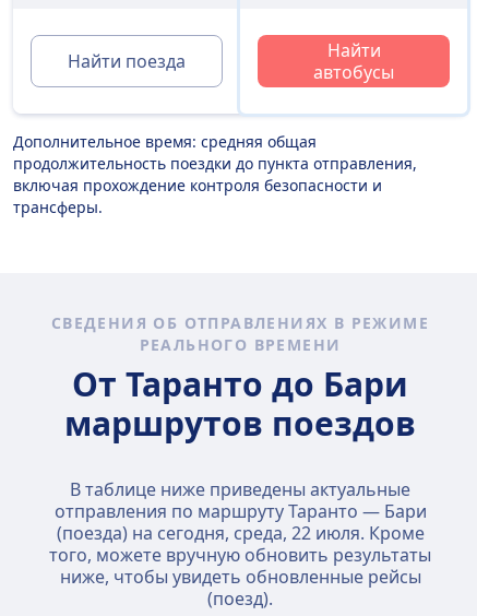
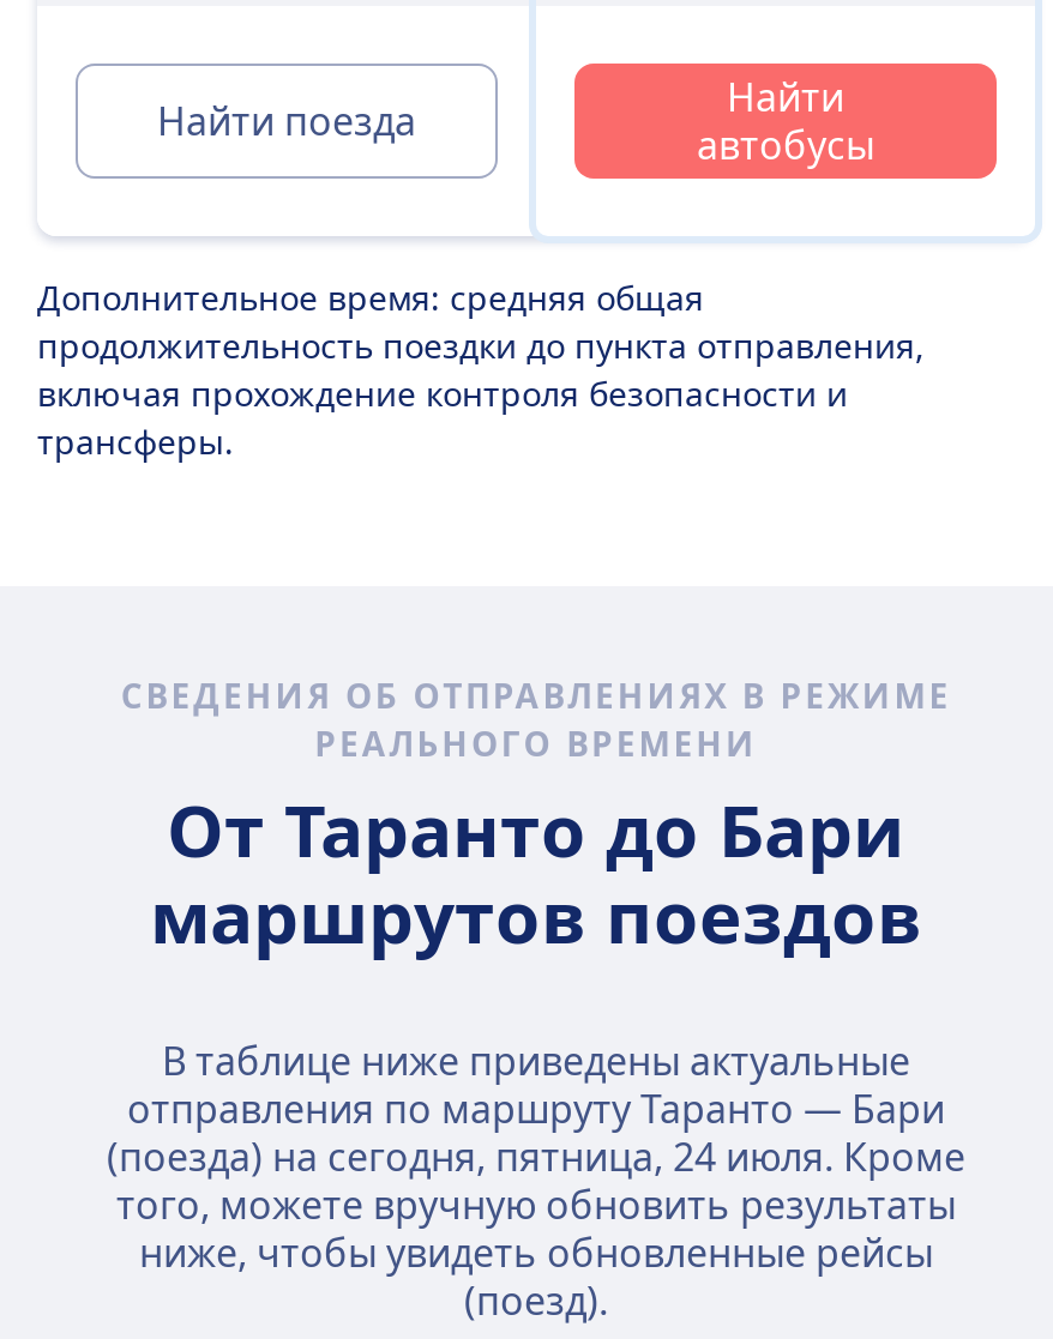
[56,521,424,545] (поезда) на сегодня, среда, 22 июля. Кроме -> [107,1130,965,1183] (поезда) на сегодня, пятница, 24 июля. Кроме

